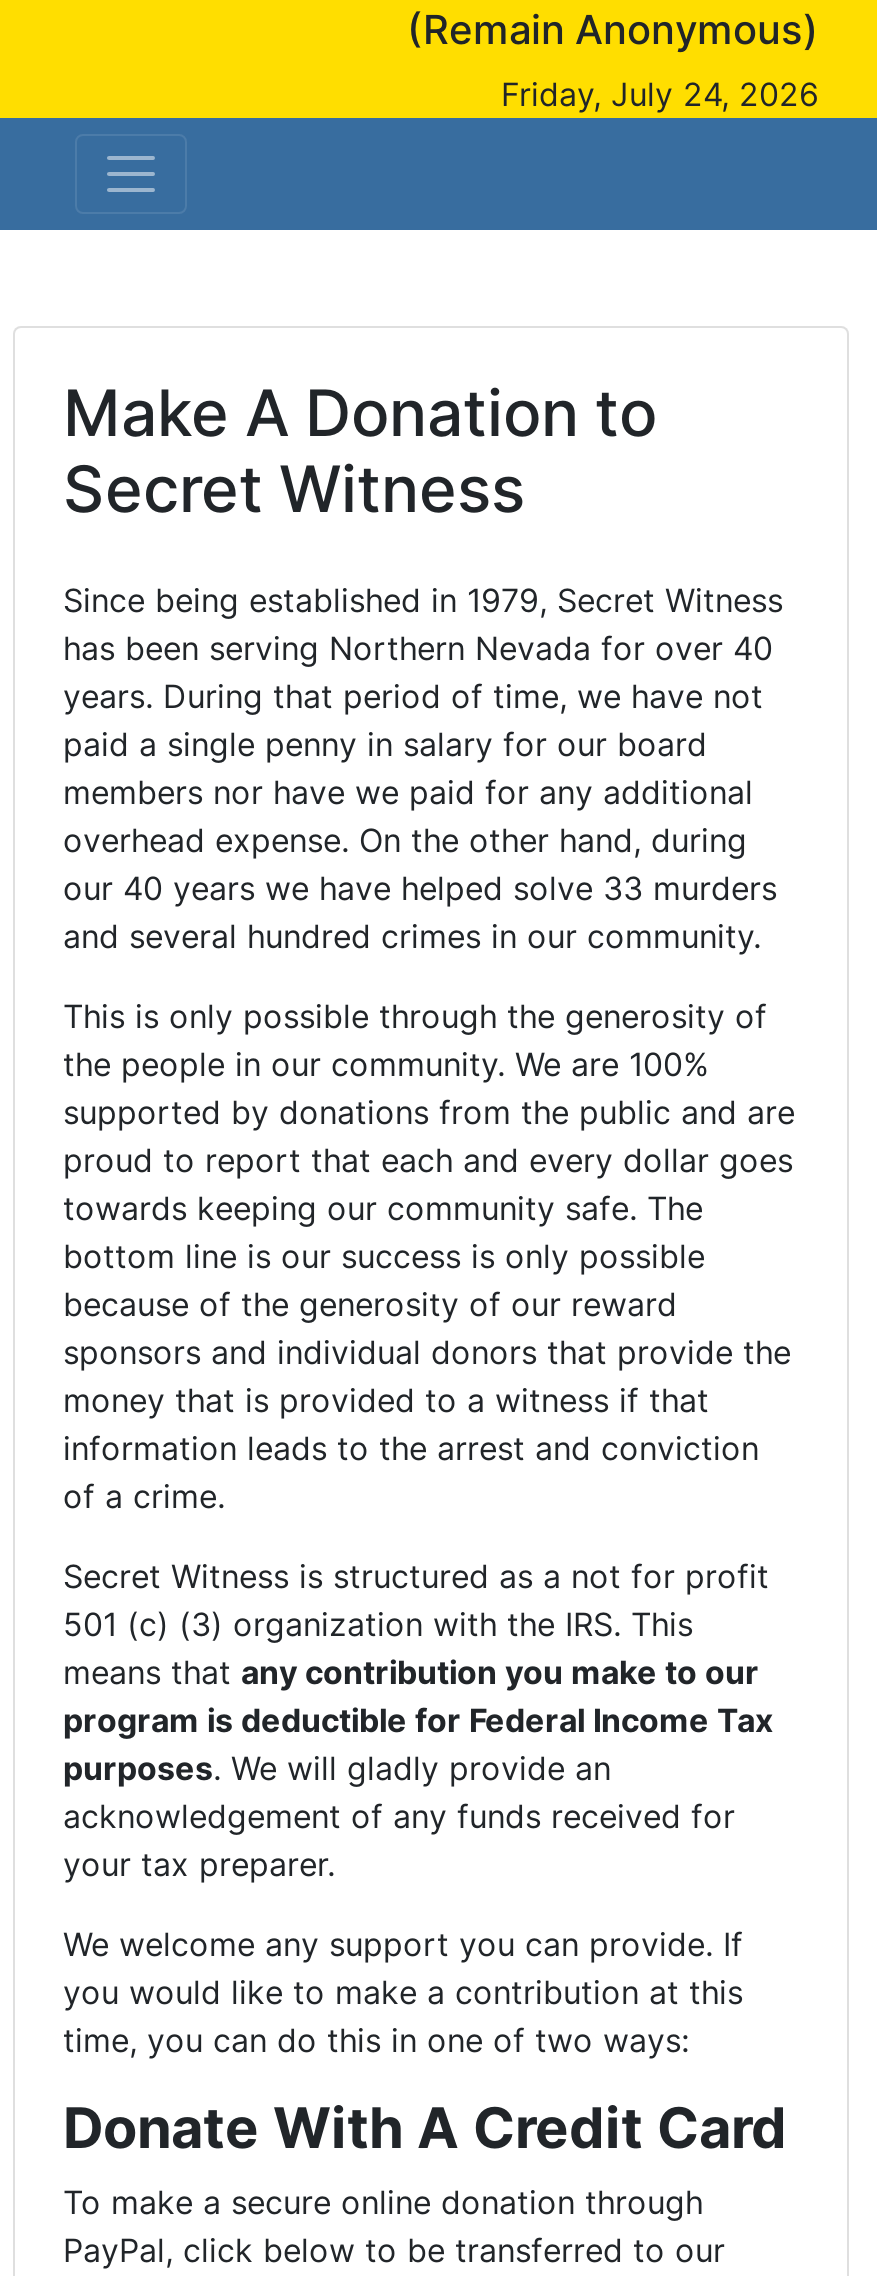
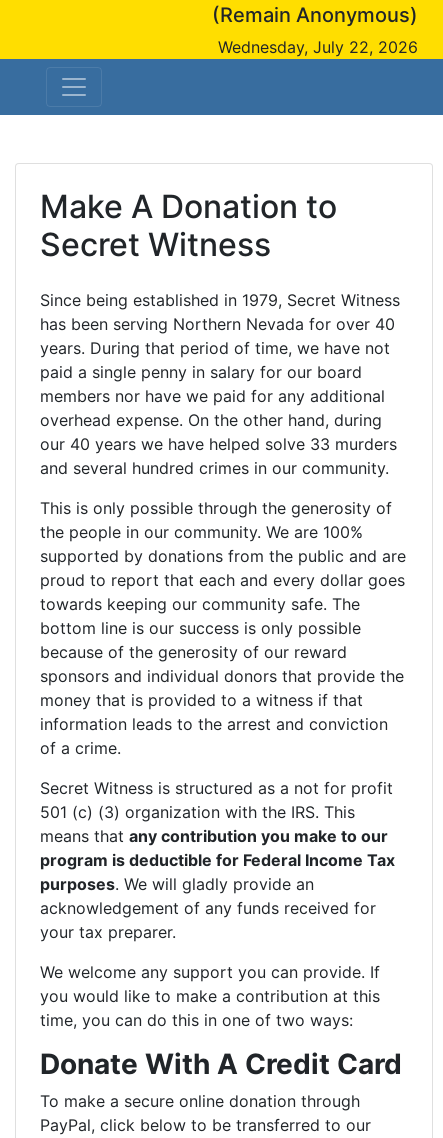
[501,74,819,114] Friday, July 24, 2026 -> [218,37,418,57] Wednesday, July 22, 2026

